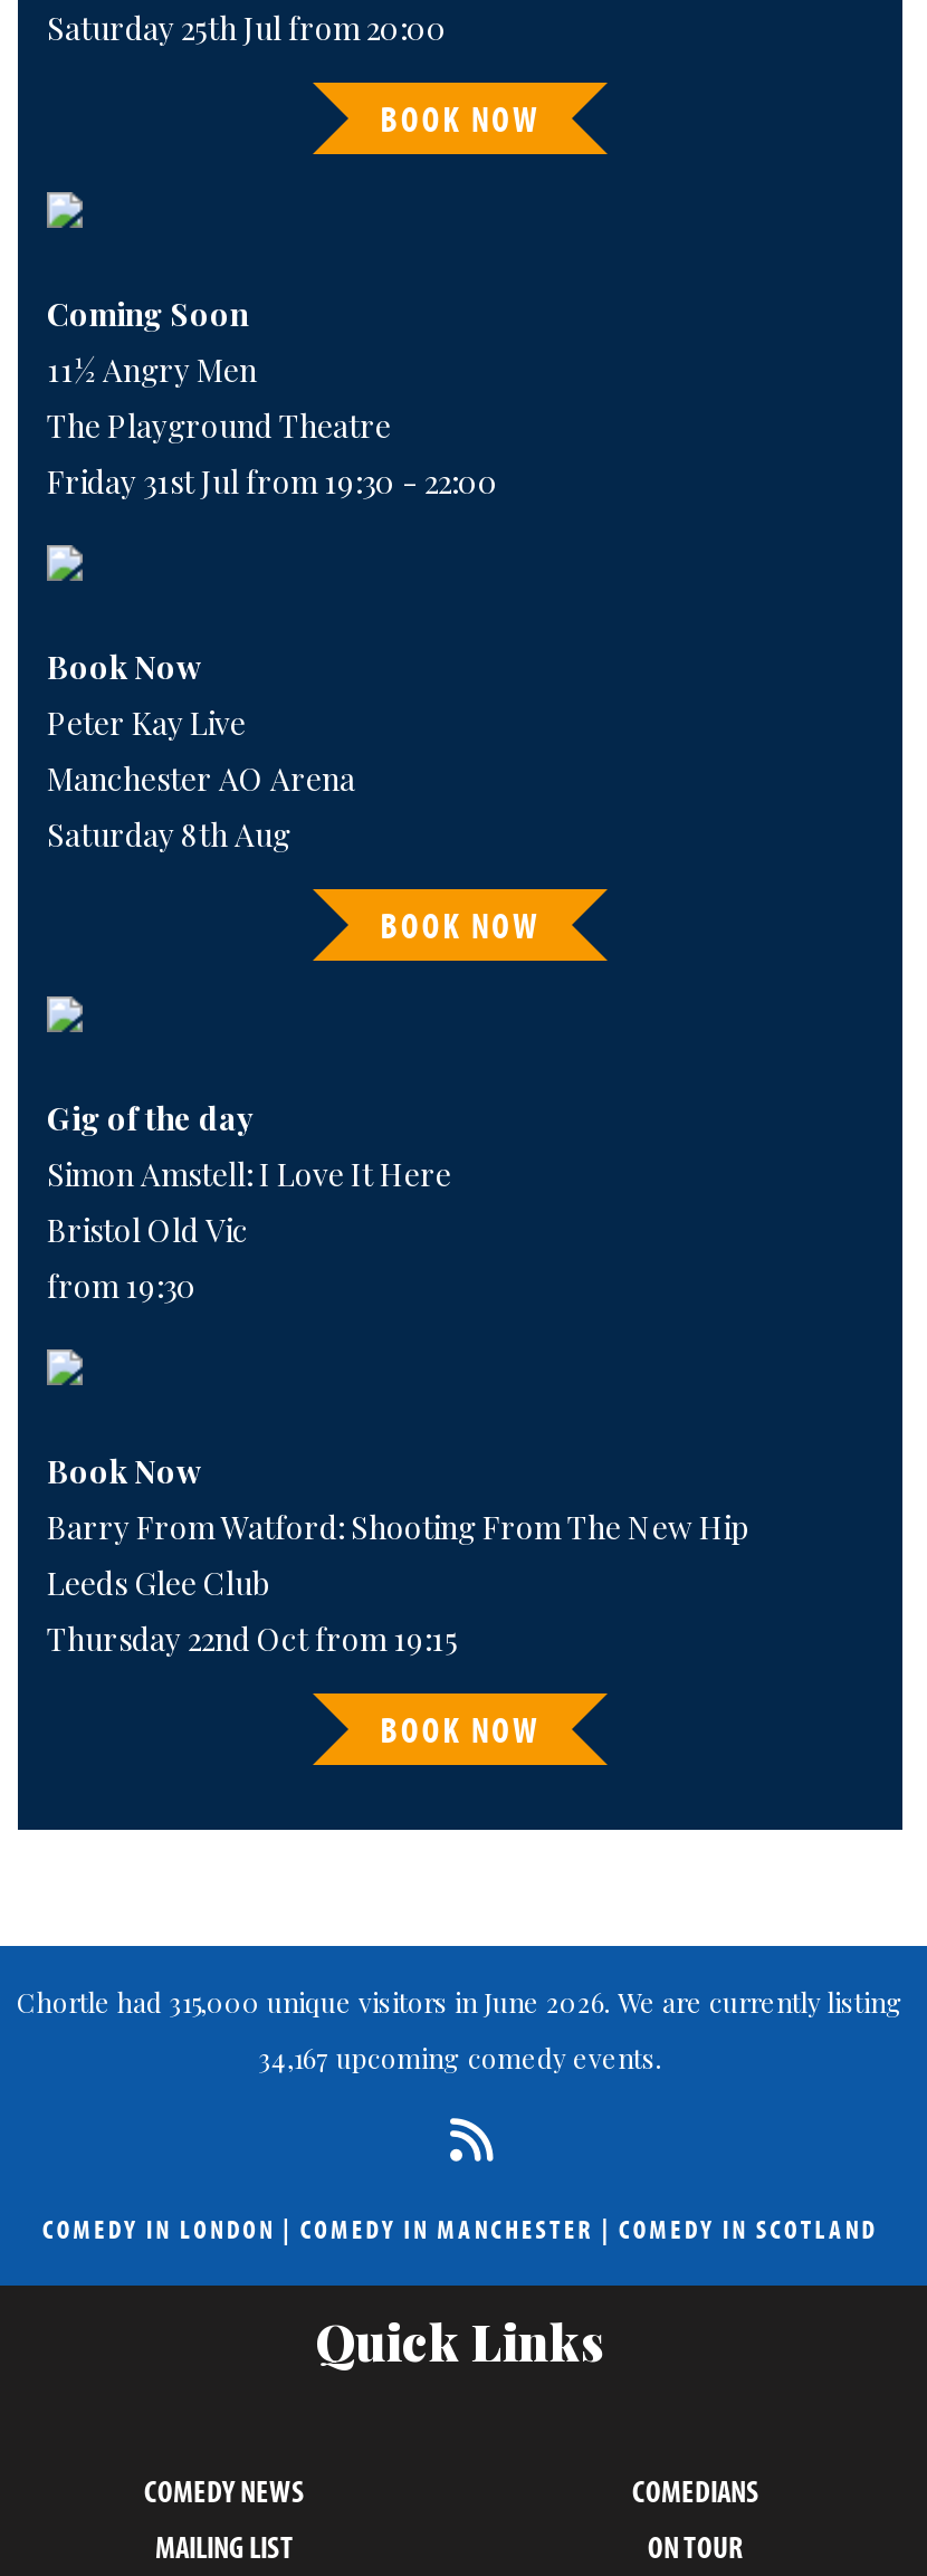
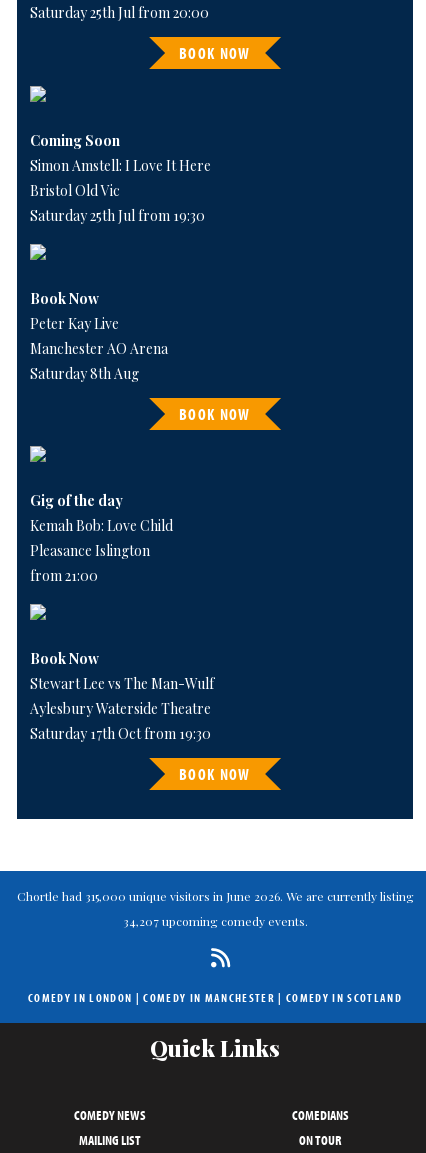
[47,347,498,502] 11½ Angry Men | The Playground Theatre | Friday 31st Jul from 19:30 - 22:00 -> [30,205,205,224] Saturday 25th Jul from 19:30
moved [47,1153,451,1251] -> [30,155,211,199]: Simon Amstell: I Love It Here | Bristol Old Vic
[47,1264,197,1307] from 19:30 -> [30,516,173,585] Kemah Bob: Love Child | Pleasance Islington | from 21:00
[47,1506,751,1660] Barry From Watford: Shooting From The New Hip | Leeds Glee Club | Thursday 22nd Oct from 19:15 -> [30,674,214,743] Stewart Lee vs The Man-Wulf | Aylesbury Waterside Theatre | Saturday 17th Oct from 19:30
[258,2041,662,2076] 34,167 upcoming comedy events. -> [122,913,307,929] 34,207 upcoming comedy events.

